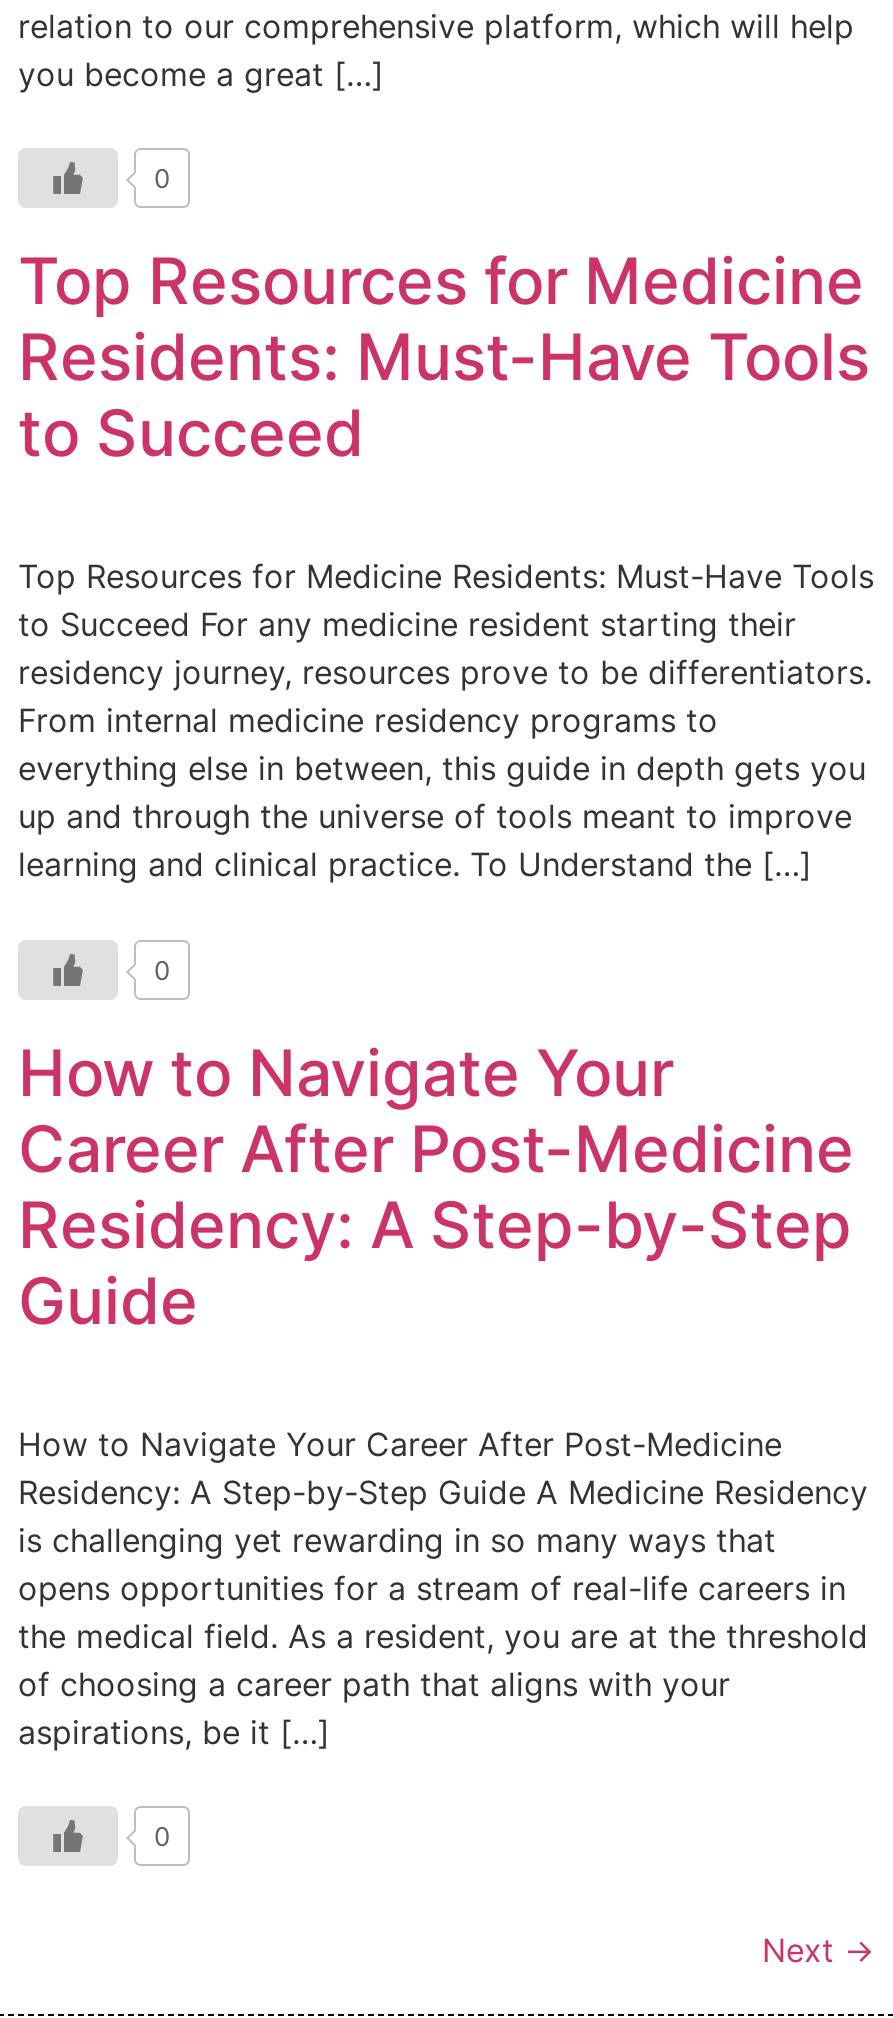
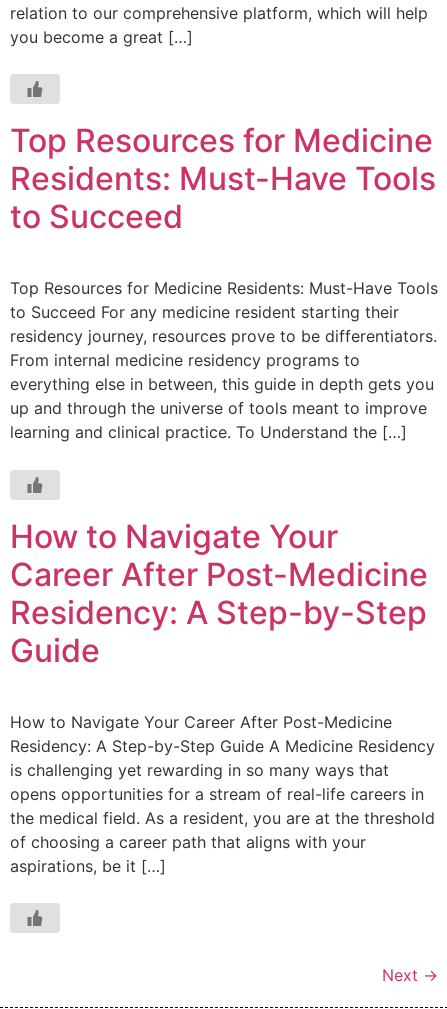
[154,162,170,194] 0 -> none
[154,953,170,985] 0 -> none
[154,1820,170,1852] 0 -> none

